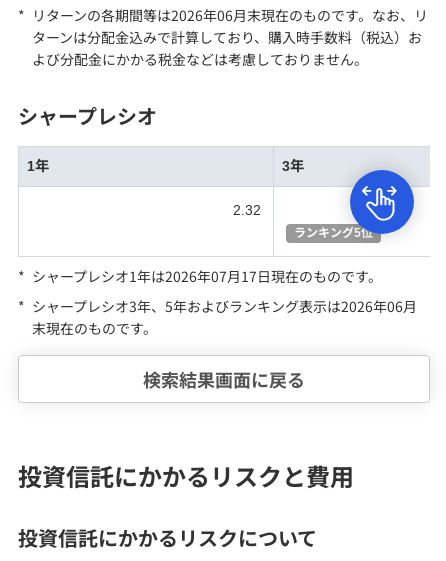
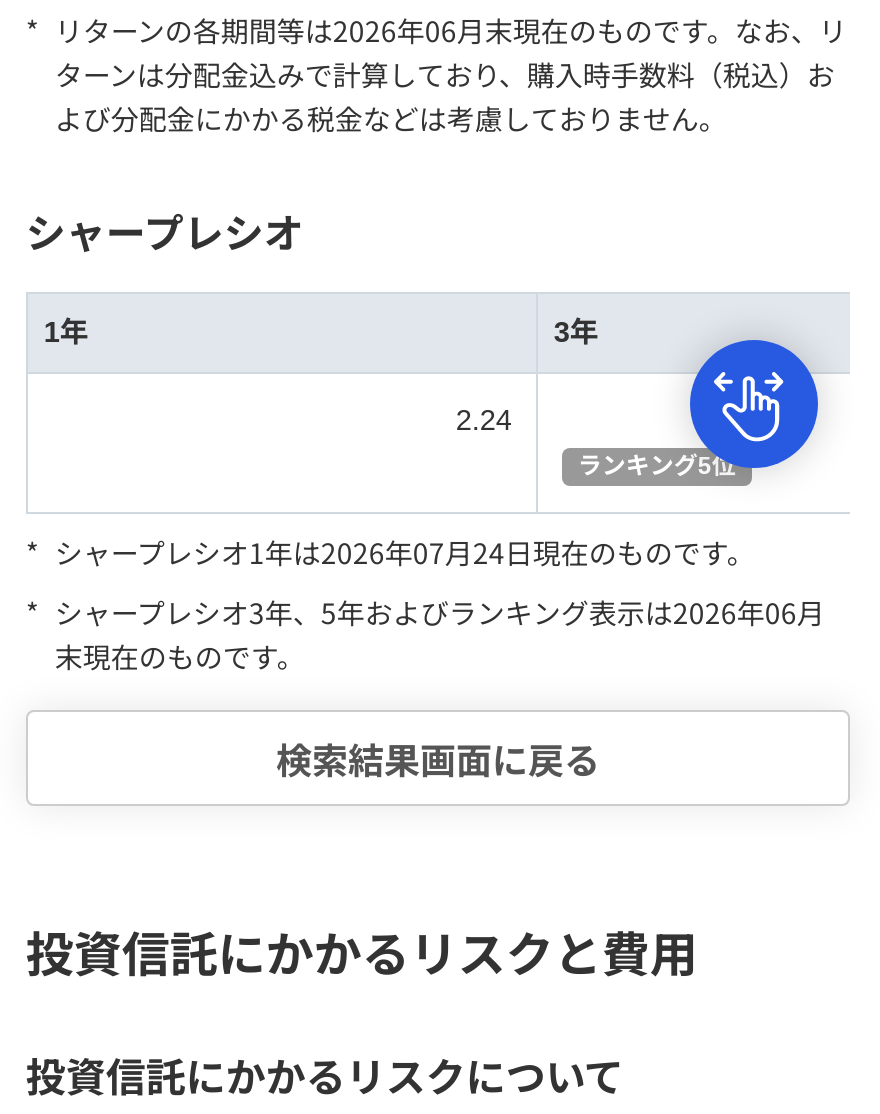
[233,202,261,218] 2.32 -> [456,404,512,436] 2.24
[18,266,382,286] * シャープレシオ1年は2026年07月17日現在のものです。 -> [26,532,755,572] * シャープレシオ1年は2026年07月24日現在のものです。

